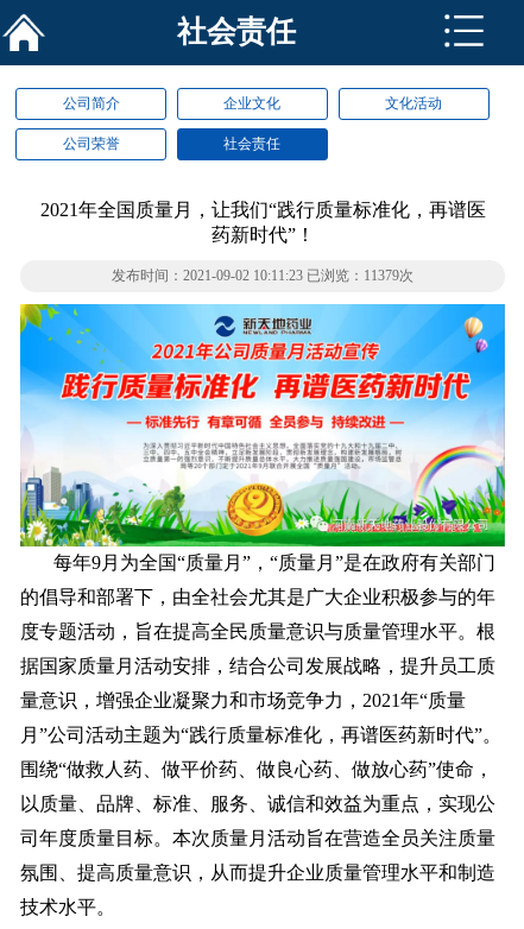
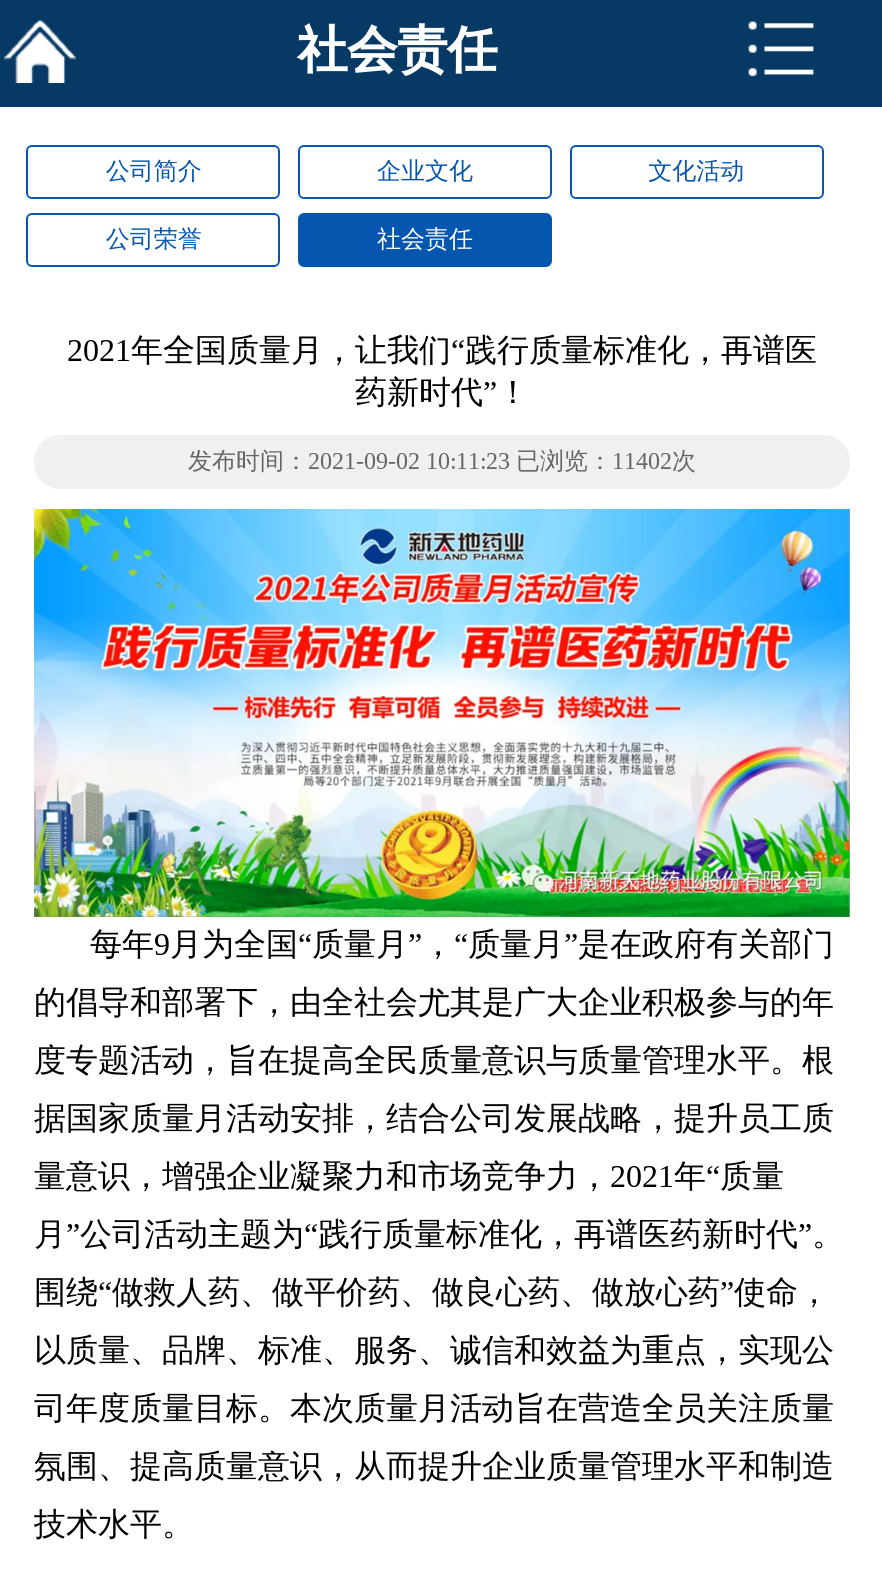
[112,267,413,284] 发布时间：2021-09-02 10:11:23 已浏览：11379次 -> [188,447,696,475] 发布时间：2021-09-02 10:11:23 已浏览：11402次

